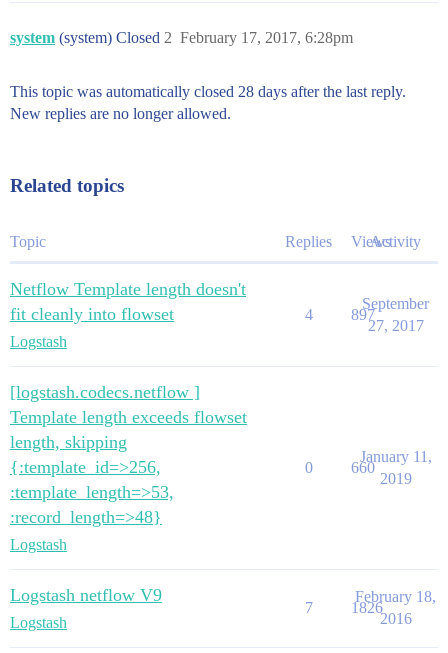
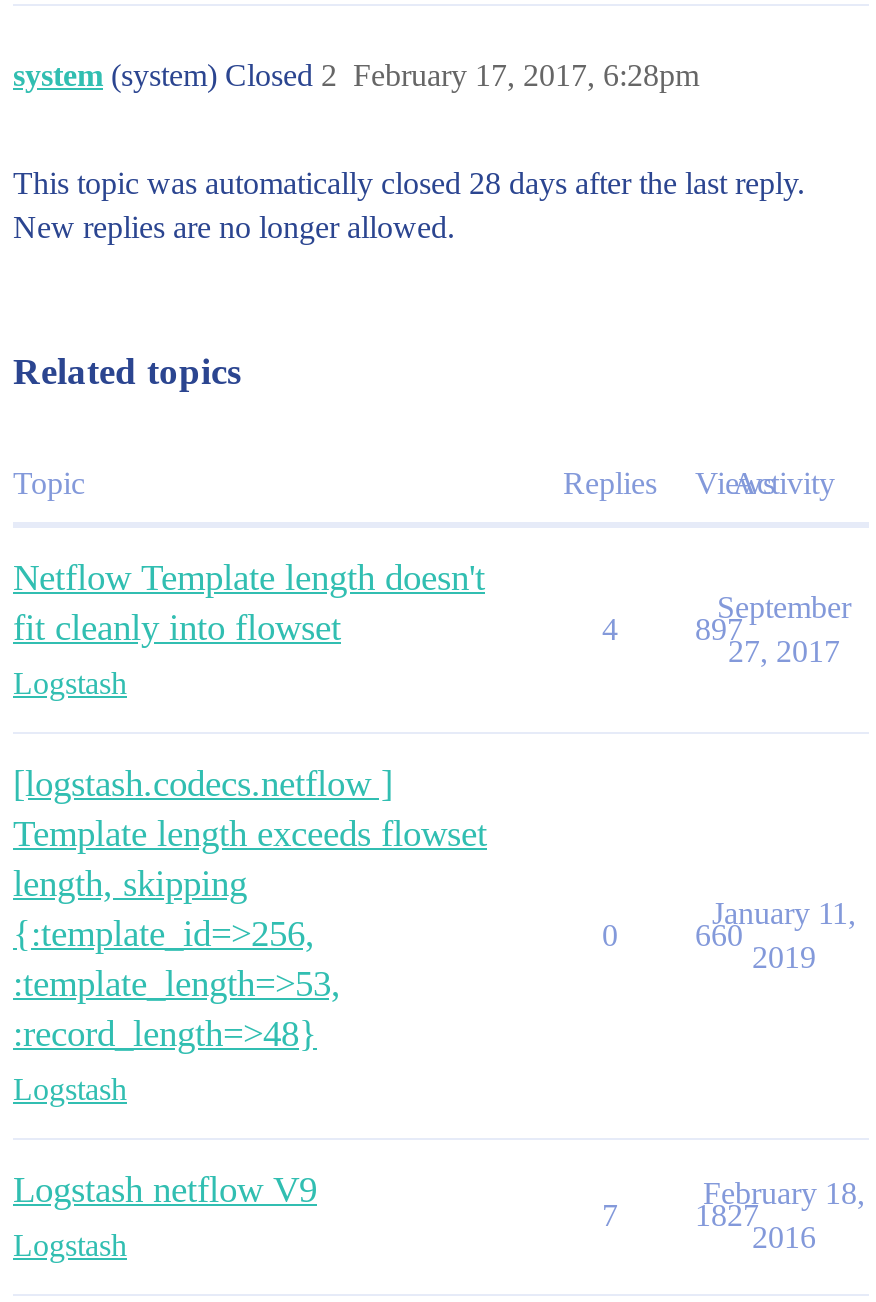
[351,599,383,616] 1826 -> [695,1198,759,1232] 1827

